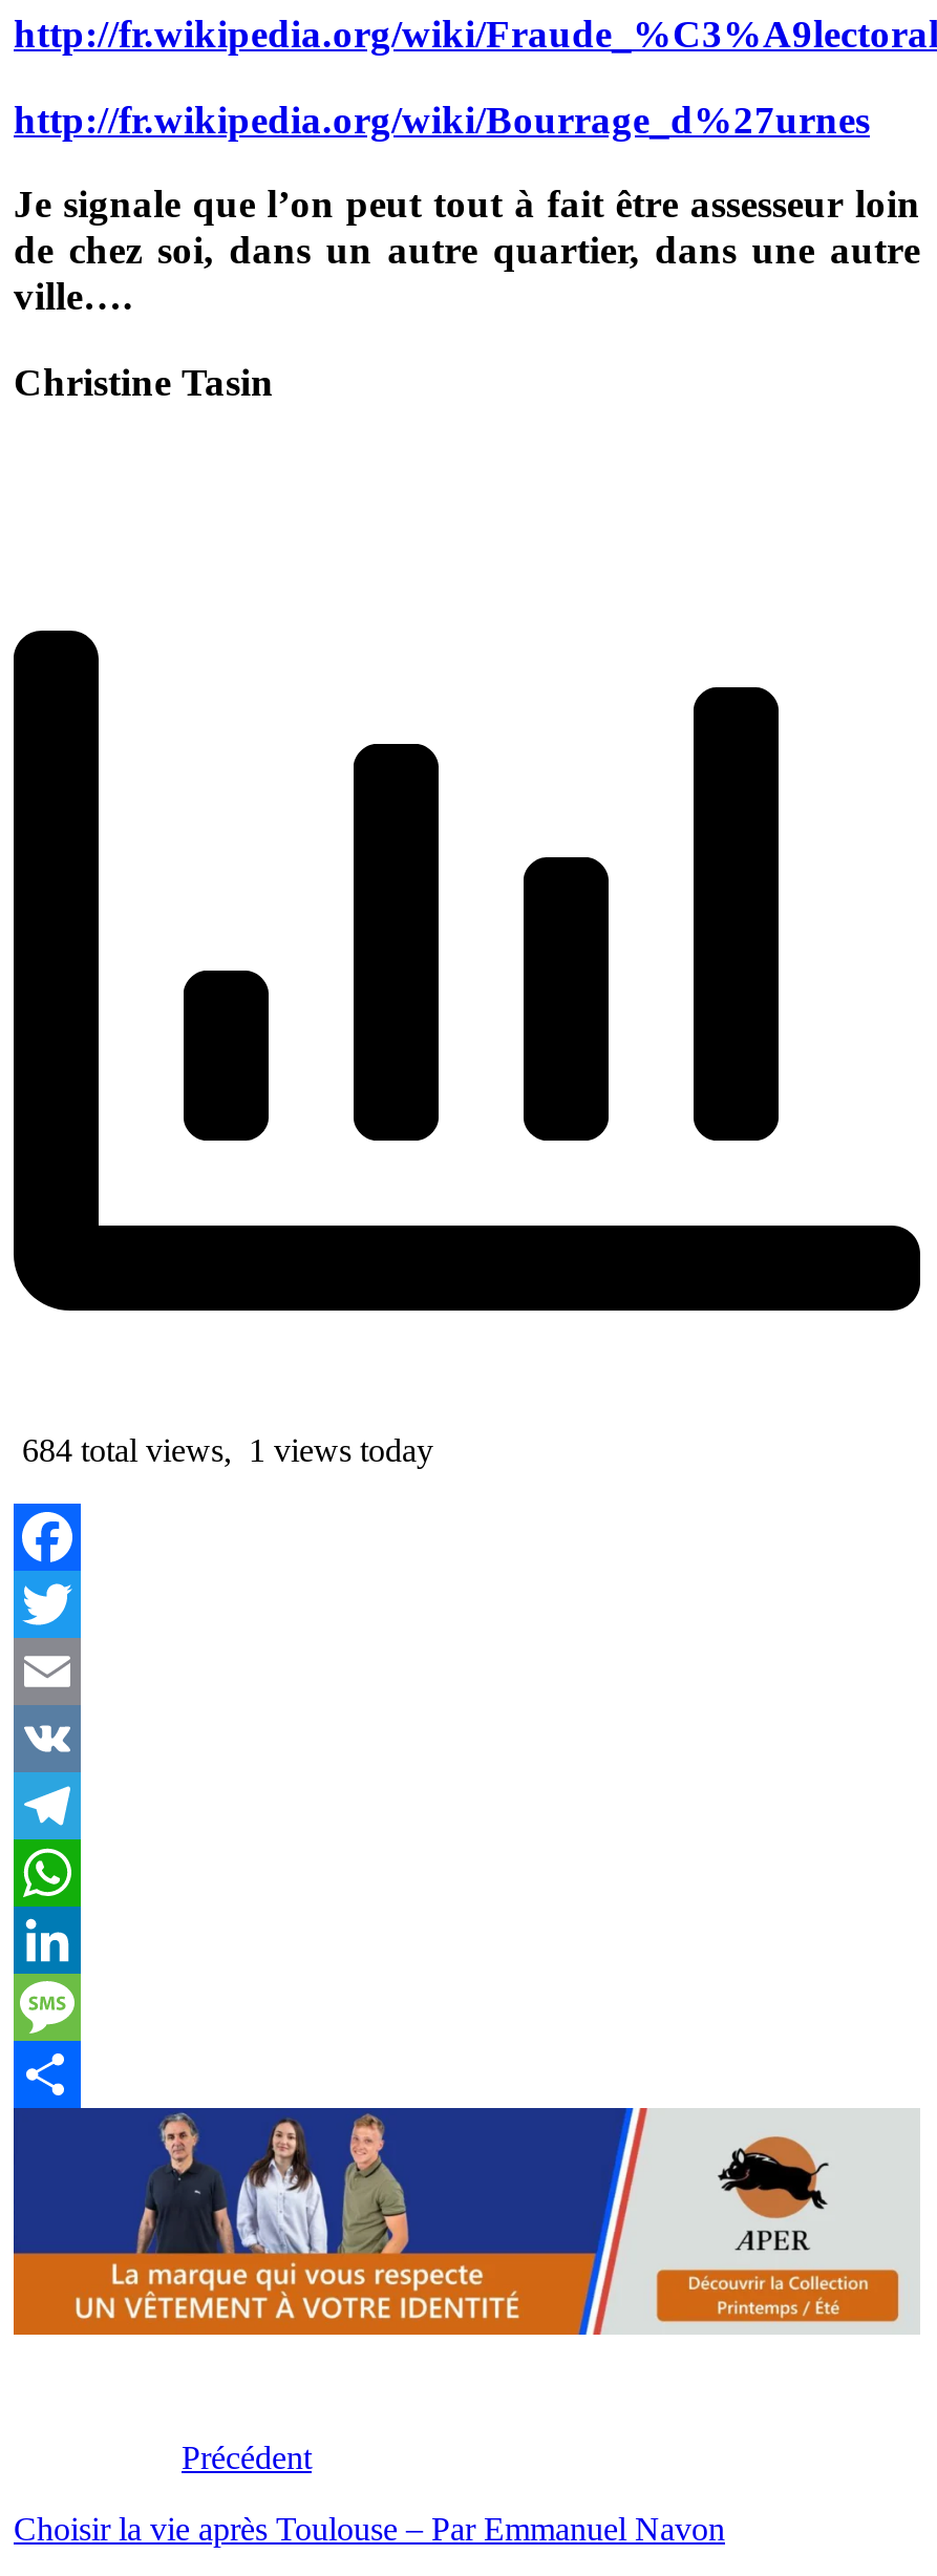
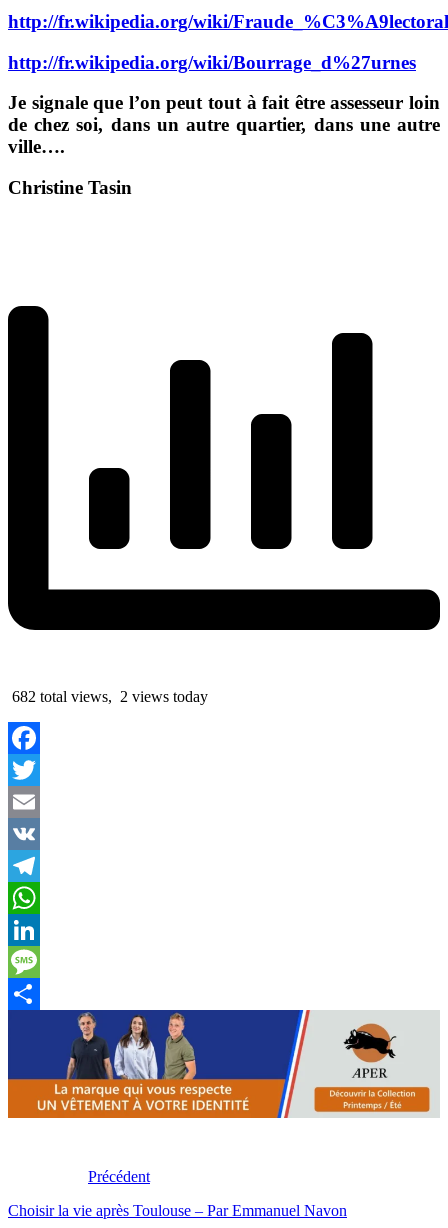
[14,1432,433,1468] 684 total views, 1 views today -> [8,688,208,705] 682 total views, 2 views today

